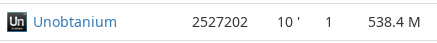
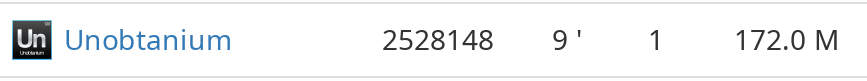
[192,12,248,31] 2527202 -> [382,21,494,59] 2528148
[277,12,300,31] 10 ' -> [552,21,582,59] 9 '
[368,12,421,31] 538.4 M -> [734,21,840,59] 172.0 M

